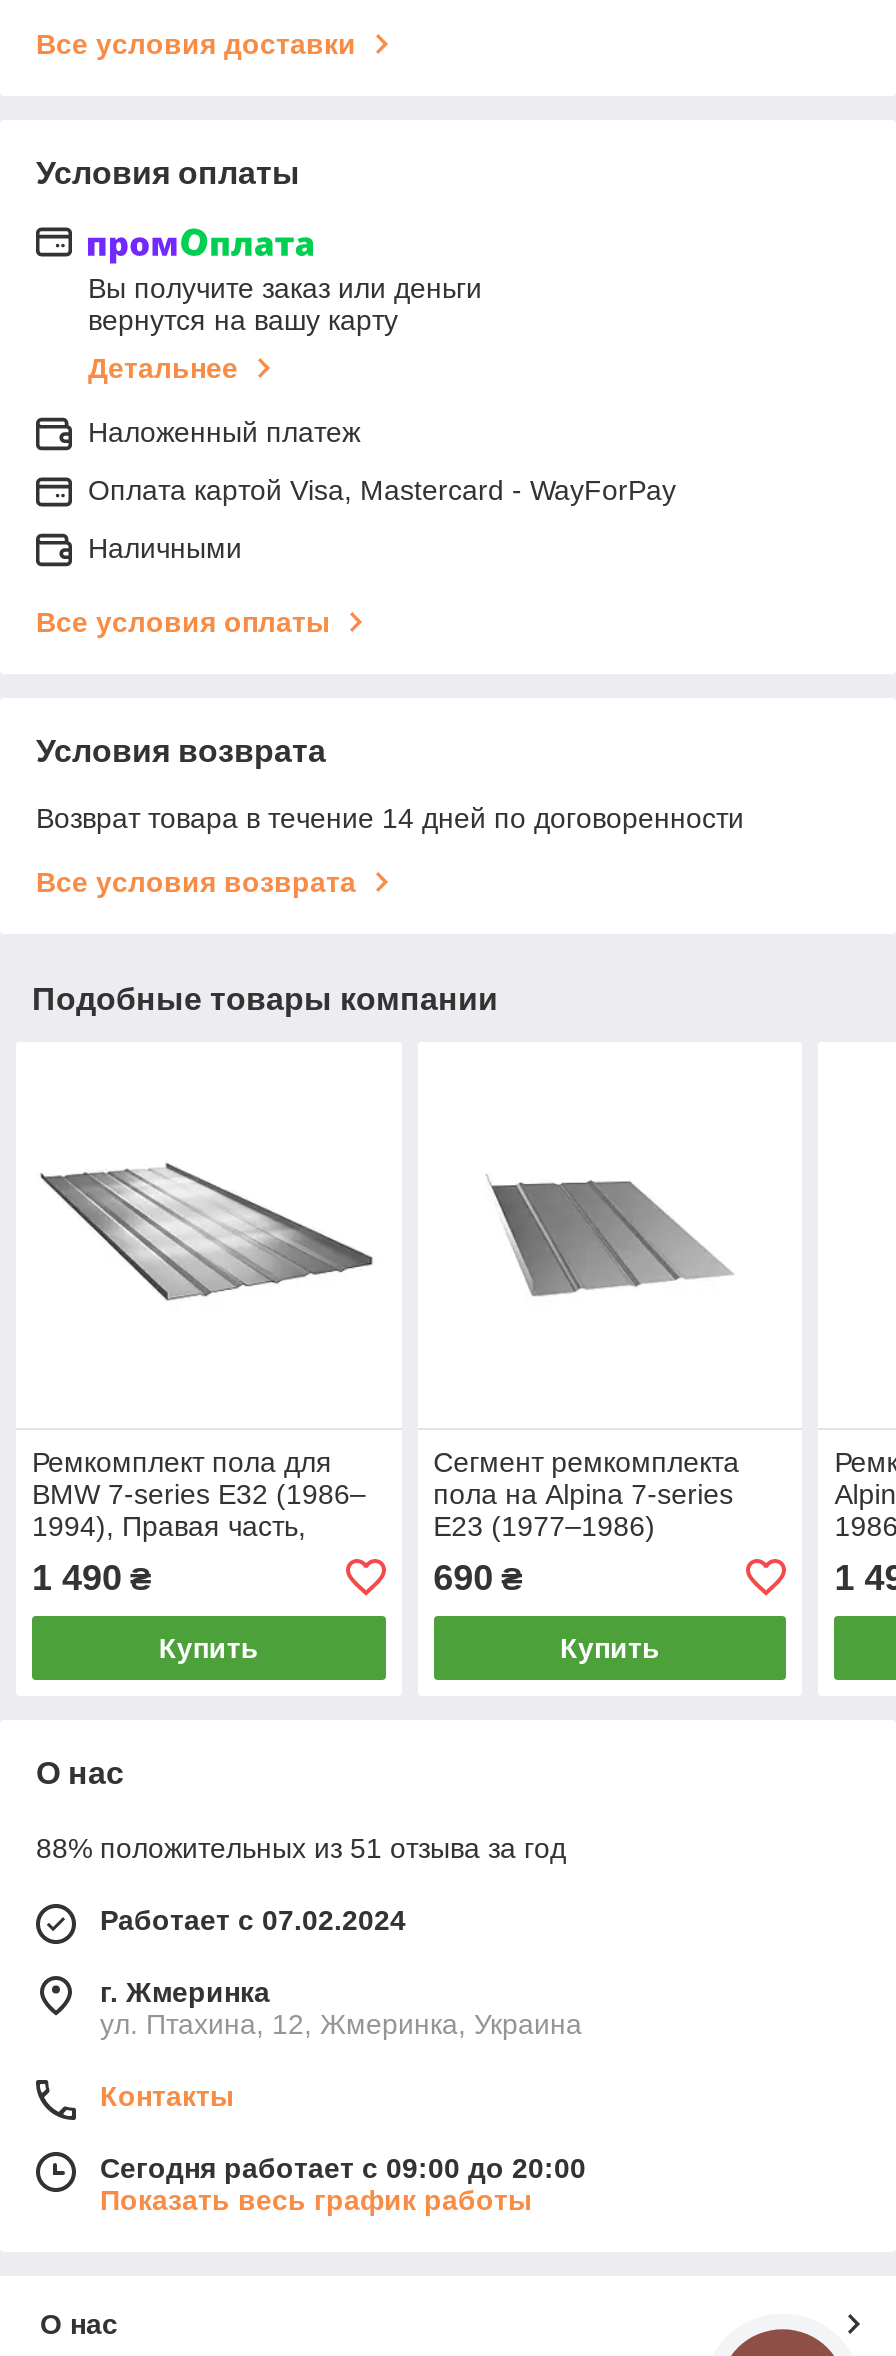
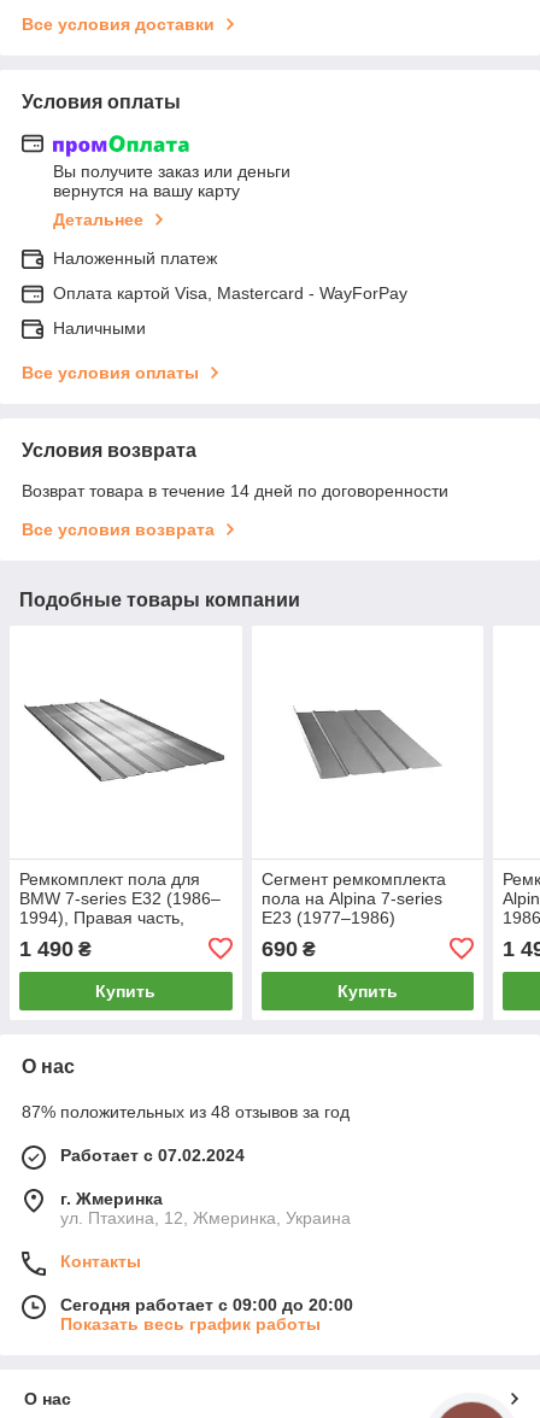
[36,1832,566,1864] 88% положительных из 51 отзыва за год -> [22,1102,350,1121] 87% положительных из 48 отзывов за год

